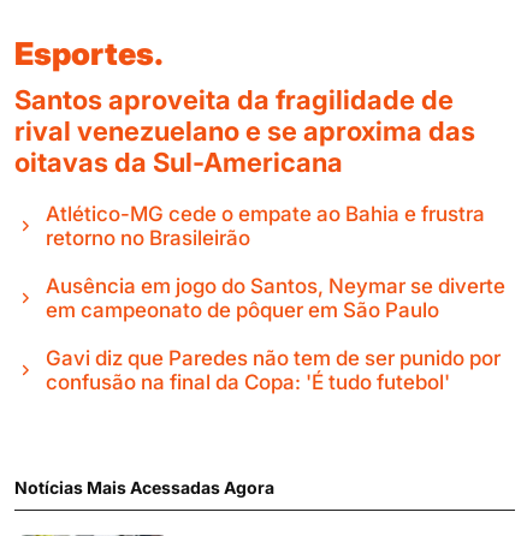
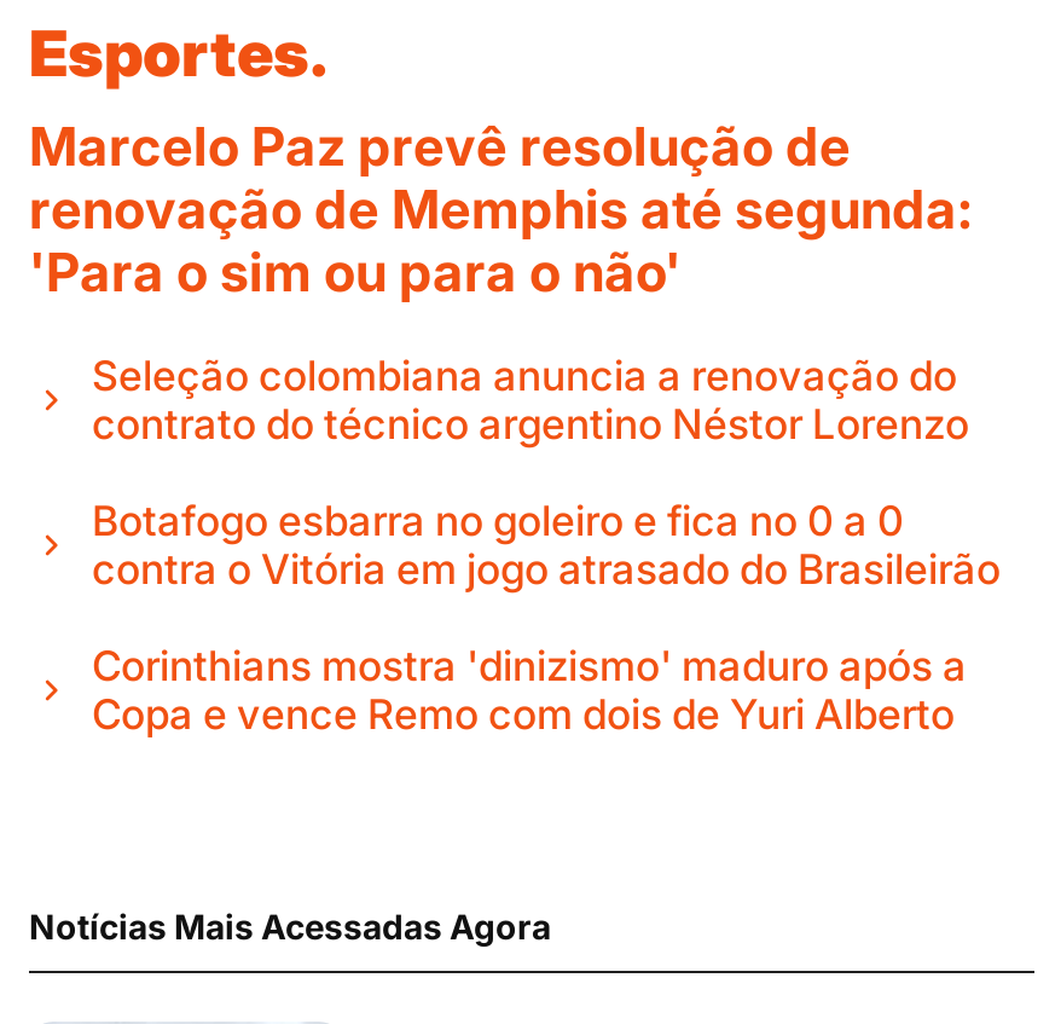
[14,84,475,178] Santos aproveita da fragilidade de | rival venezuelano e se aproxima das | oitavas da Sul-Americana -> [29,115,972,303] Marcelo Paz prevê resolução de | renovação de Memphis até segunda: | 'Para o sim ou para o não'
[46,202,485,250] Atlético-MG cede o empate ao Bahia e frustra | retorno no Brasileirão -> [92,352,969,449] Seleção colombiana anuncia a renovação do | contrato do técnico argentino Néstor Lorenzo
[46,274,505,322] Ausência em jogo do Santos, Neymar se diverte | em campeonato de pôquer em São Paulo -> [92,497,1001,594] Botafogo esbarra no goleiro e fica no 0 a 0 | contra o Vitória em jogo atrasado do Brasileirão
[46,346,501,394] Gavi diz que Paredes não tem de ser punido por | confusão na final da Copa: 'É tudo futebol' -> [92,642,967,739] Corinthians mostra 'dinizismo' maduro após a | Copa e vence Remo com dois de Yuri Alberto

